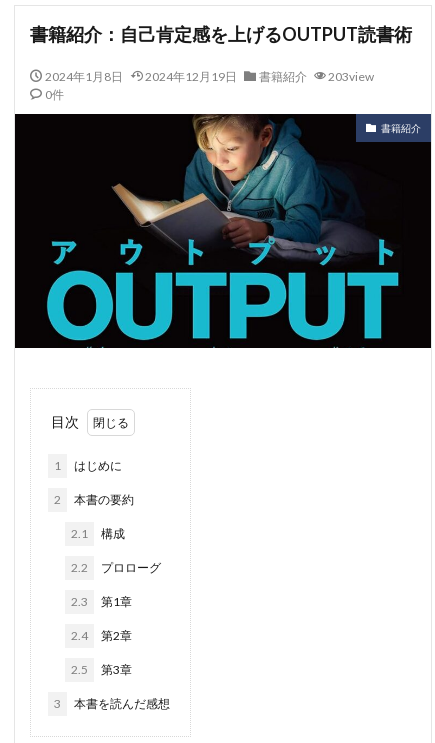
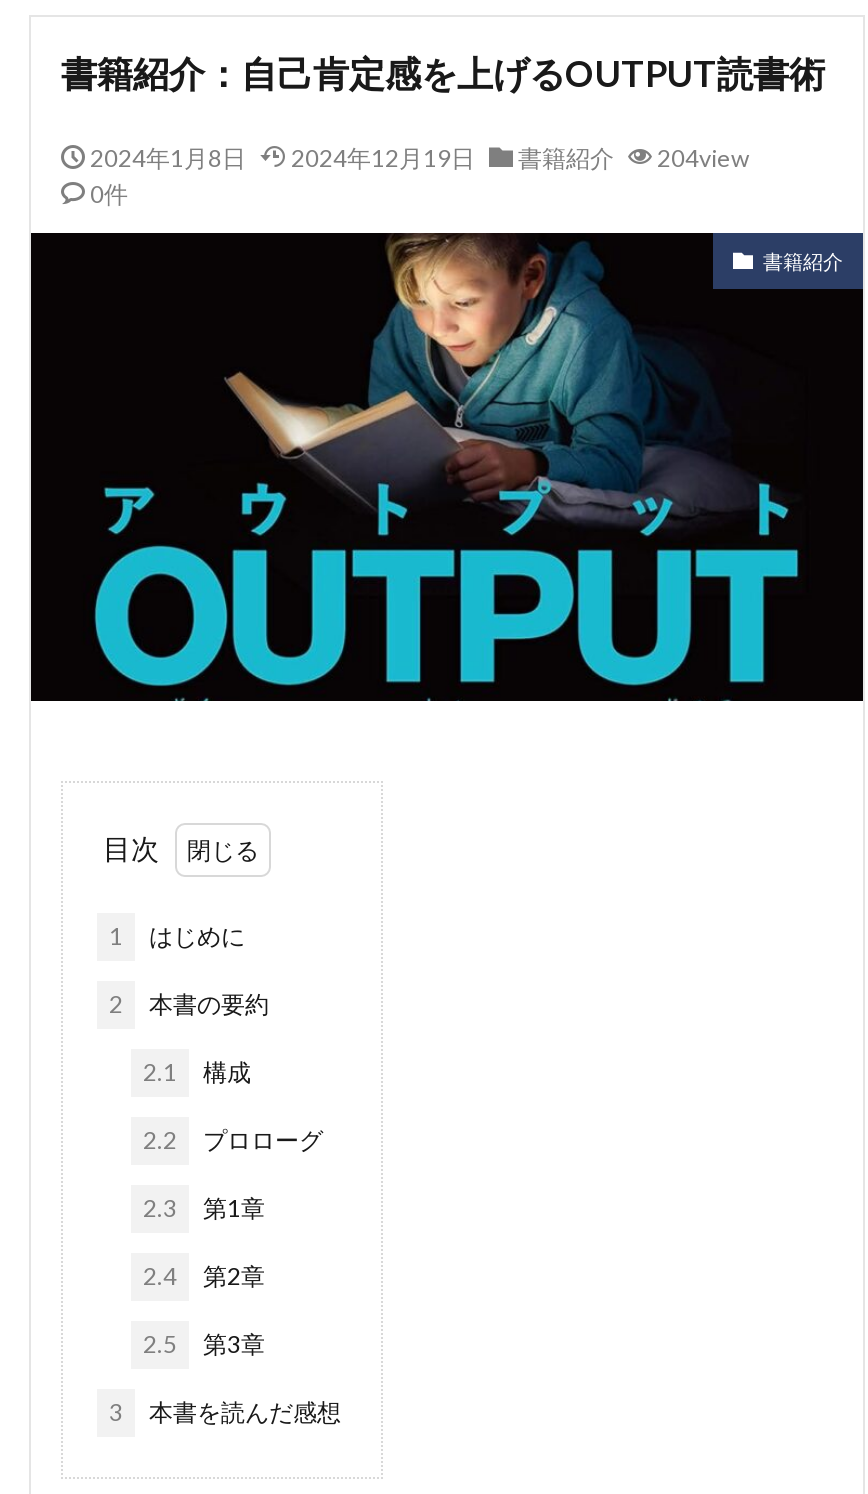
[44,69,374,84] 2024年1月8日 2024年12月19日 書籍紹介 203view -> [90,143,749,173] 2024年1月8日 2024年12月19日 書籍紹介 204view

